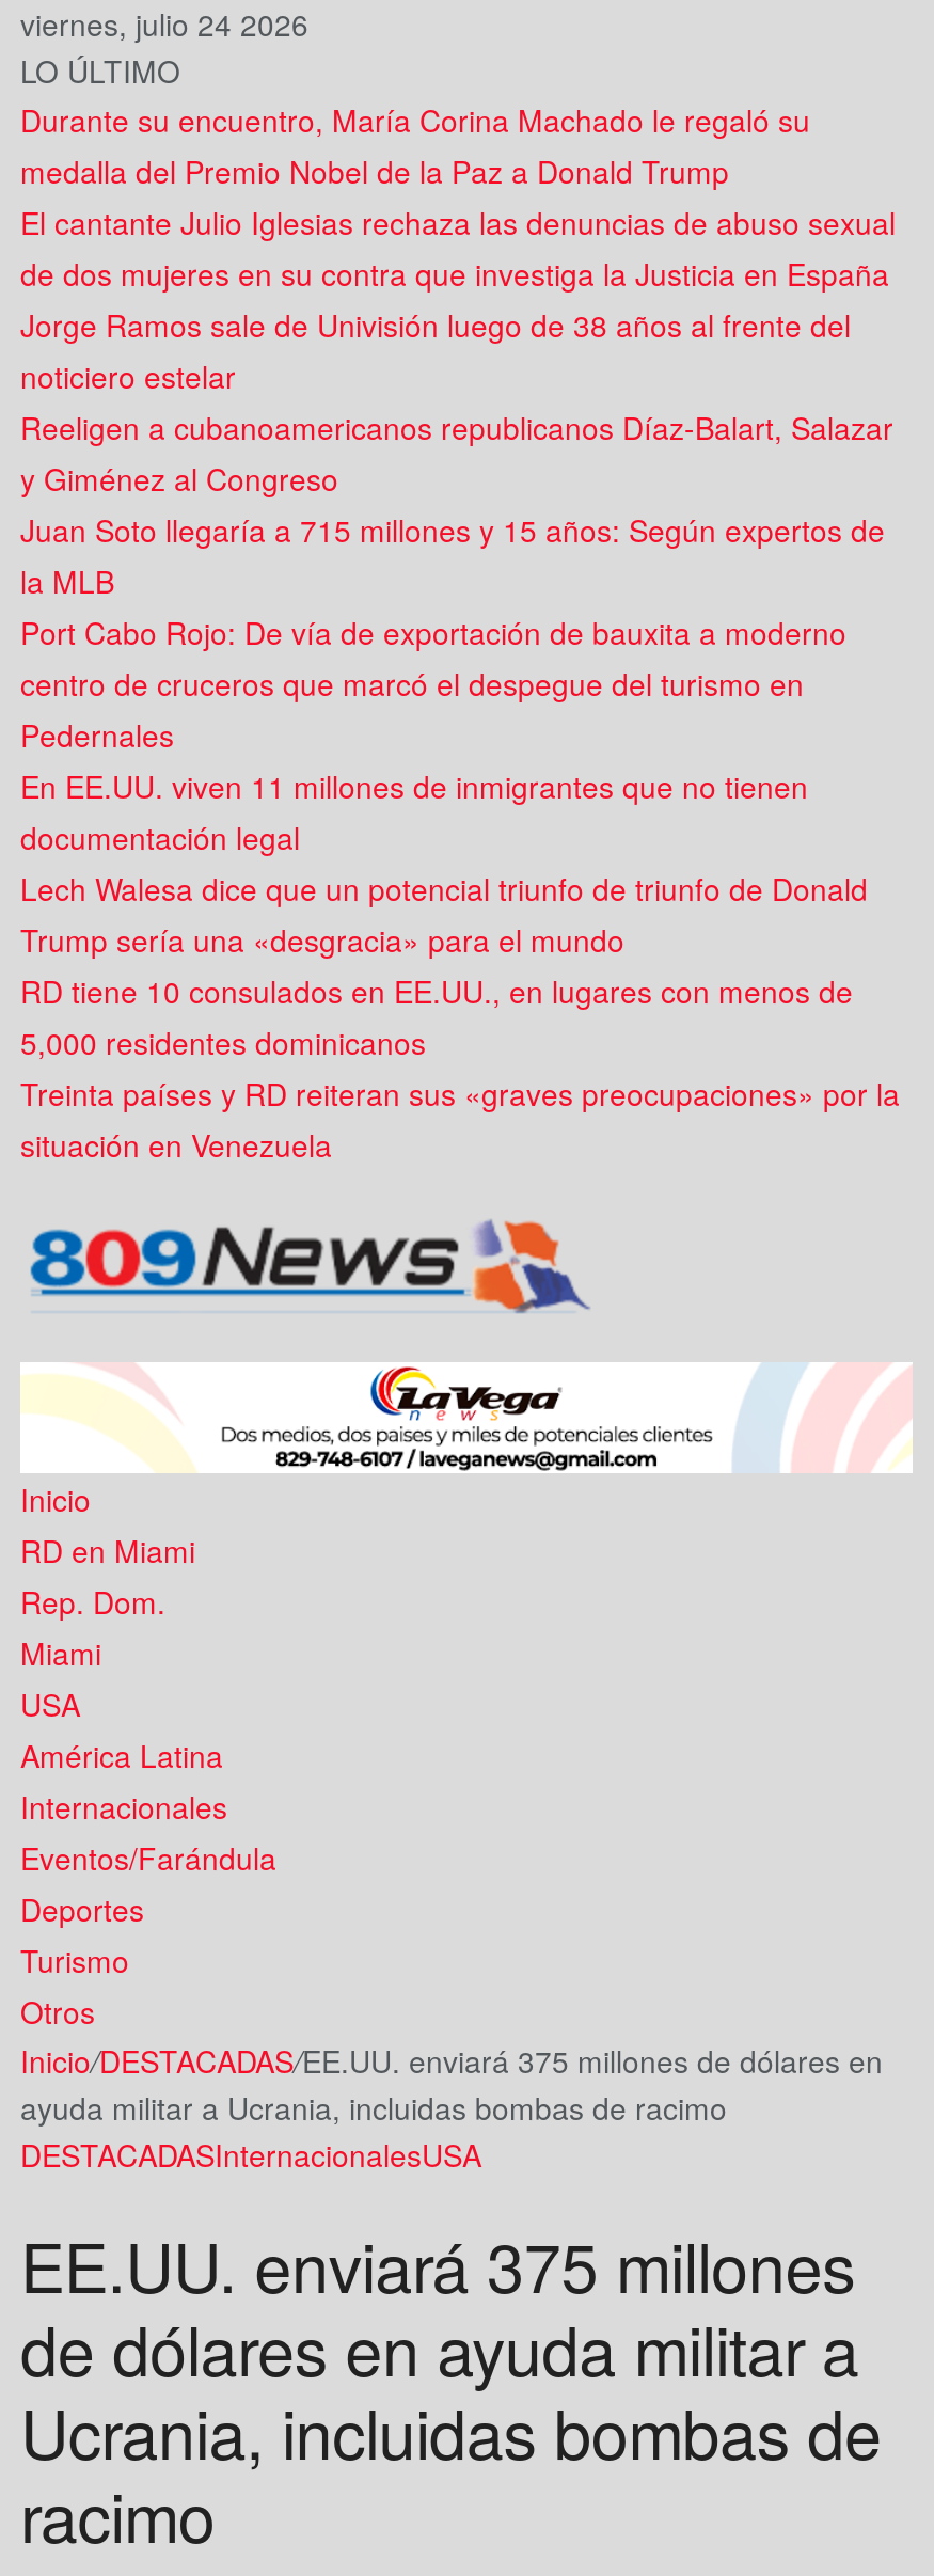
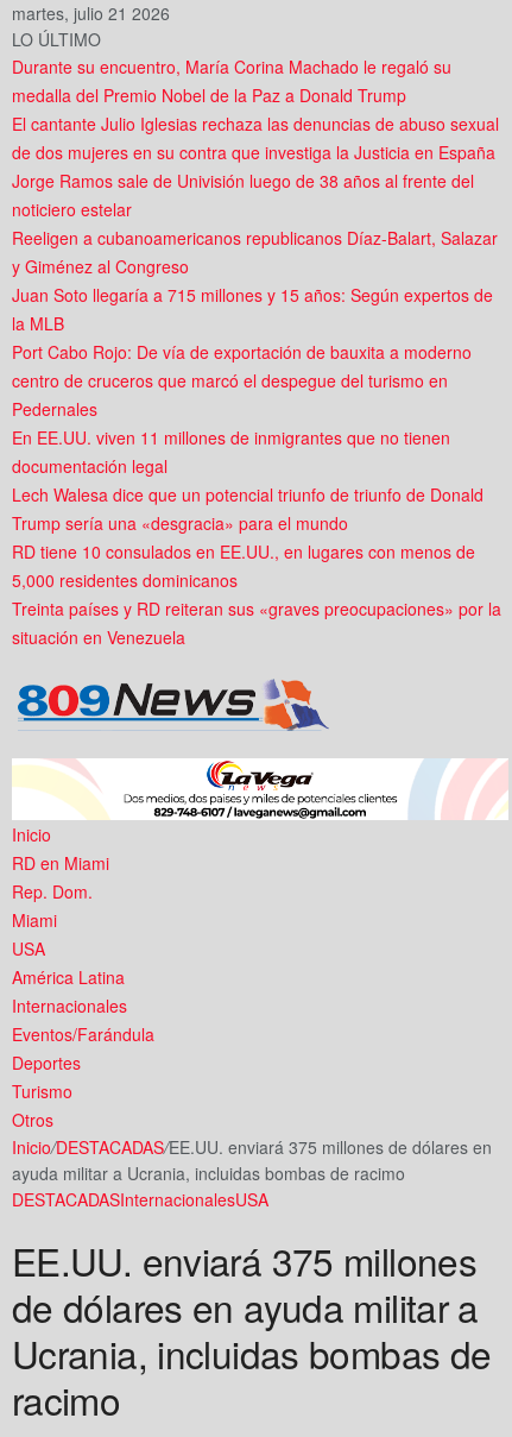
[20,2,308,45] viernes, julio 24 2026 -> [12,1,170,25] martes, julio 21 2026

